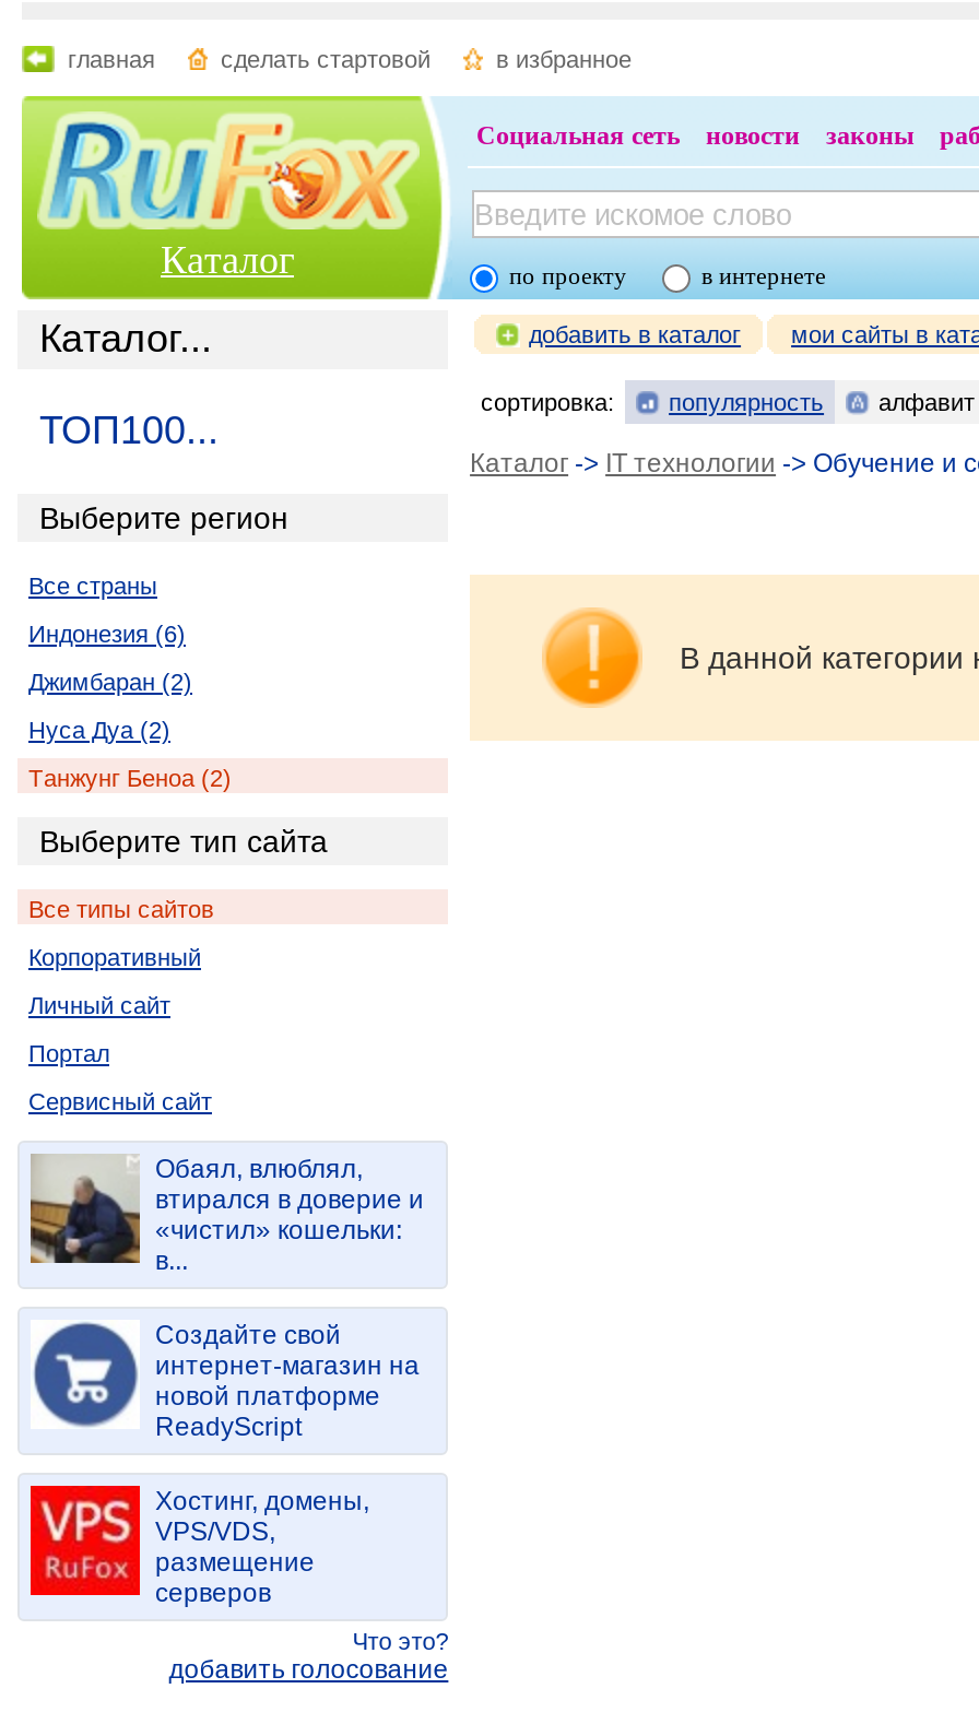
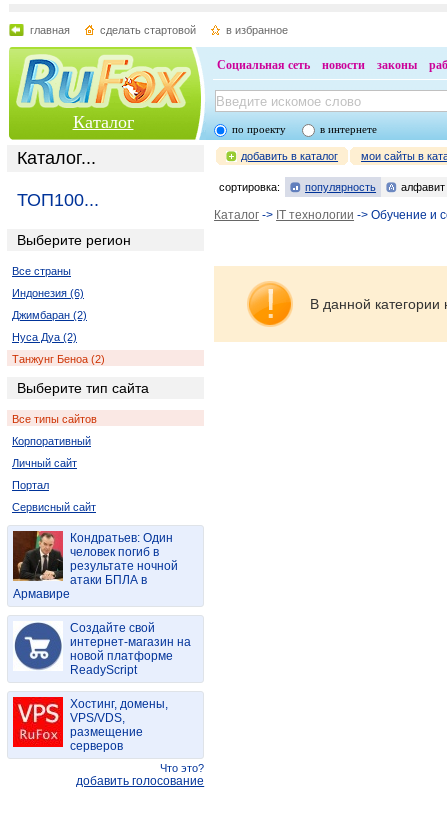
[31,1154,424,1276] [image] | Обаял, влюблял, | втирался в доверие и | «чистил» кошельки: | в... -> [12,530,178,601] [image] | Кондратьев: Один | человек погиб в | результате ночной | атаки БПЛА в | Армавире

